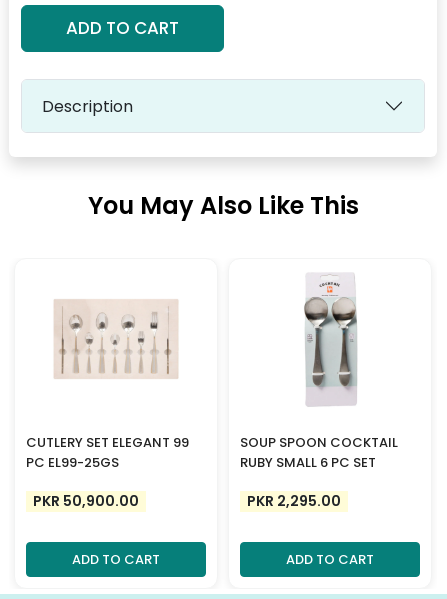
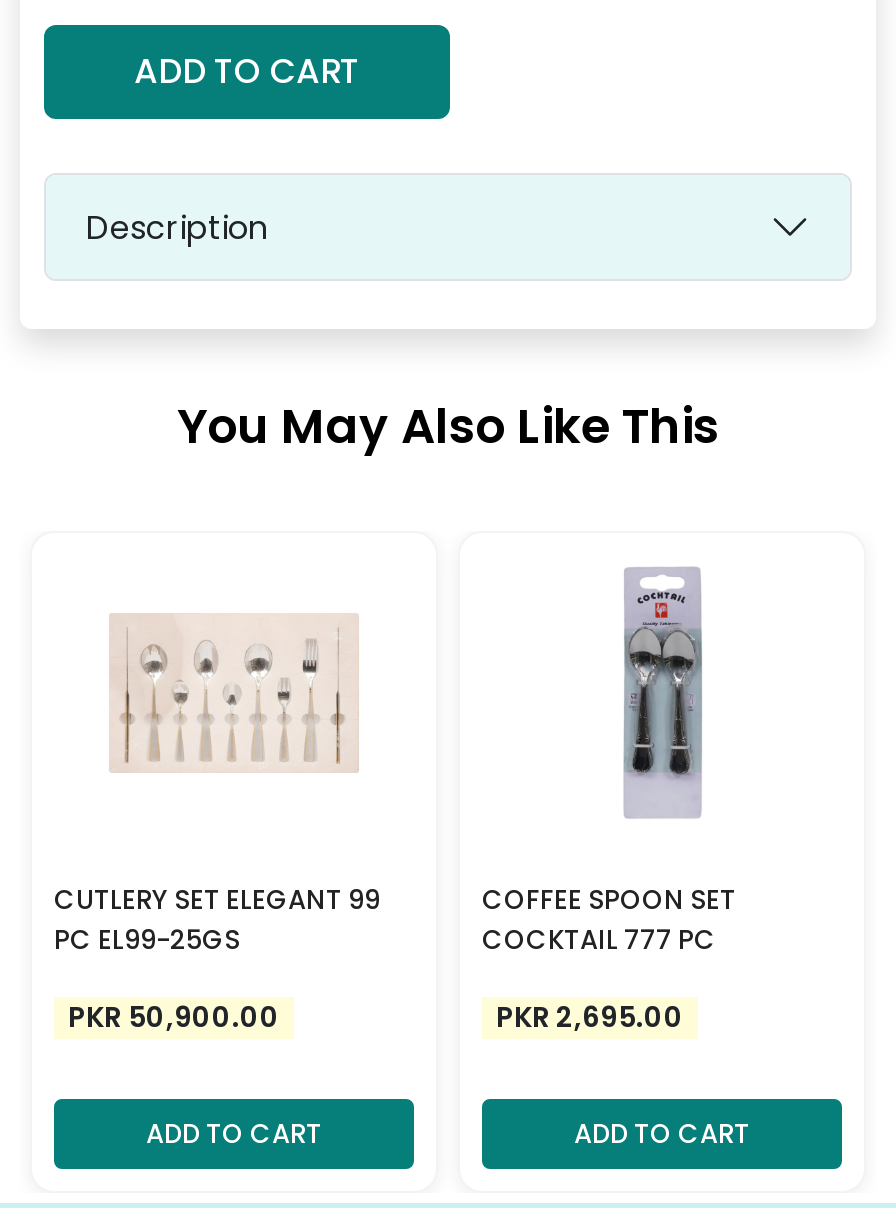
[240,277,398,472] [image] | SOUP SPOON COCKTAIL | RUBY SMALL 6 PC SET -> [482,569,736,960] [image] | COFFEE SPOON SET | COCKTAIL 777 PC
[247,491,341,511] PKR 2,295.00 -> [496,998,684,1038] PKR 2,695.00

